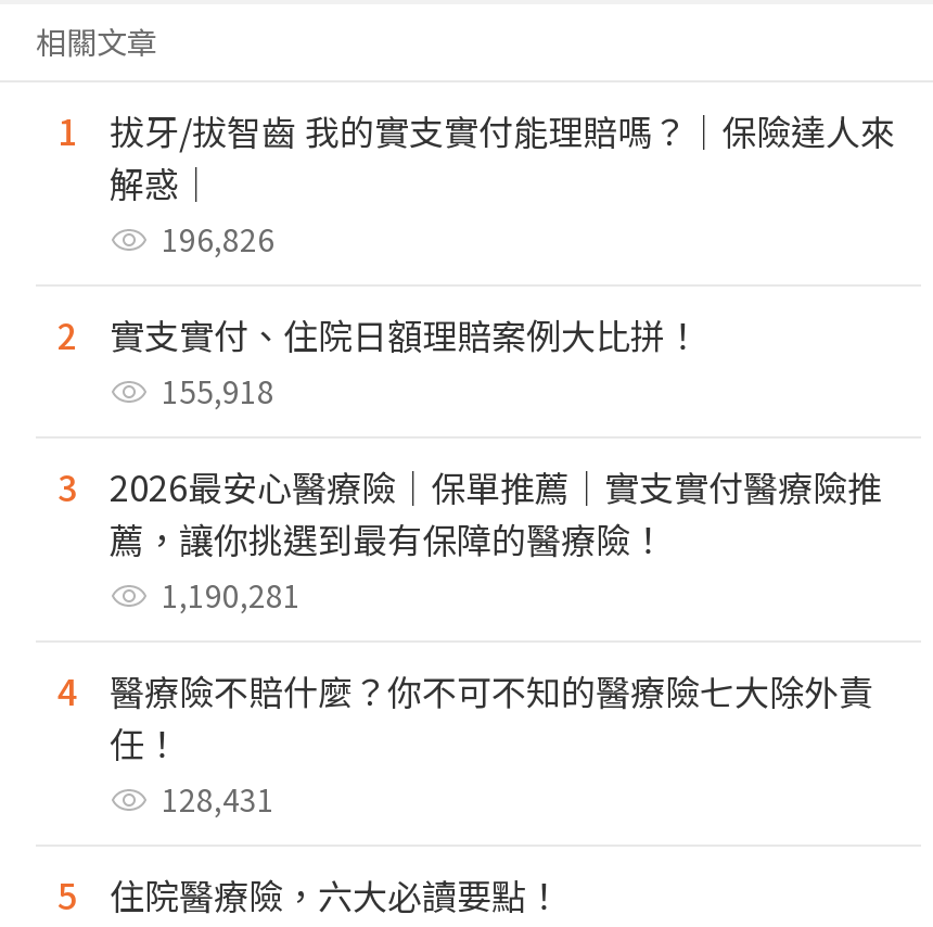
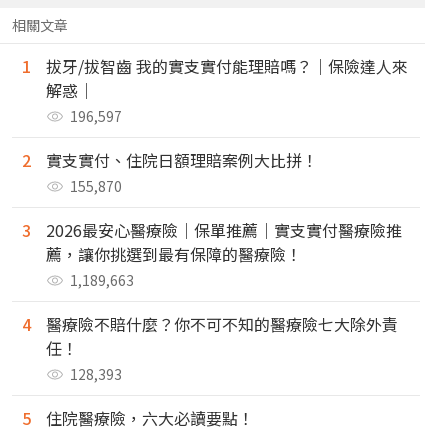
[162,217,274,260] 196,826 -> [70,106,122,126] 196,597
[162,369,274,412] 155,918 -> [70,176,122,196] 155,870
[162,573,301,616] 1,190,281 -> [70,270,134,290] 1,189,663
[162,777,274,820] 128,431 -> [70,364,122,384] 128,393

